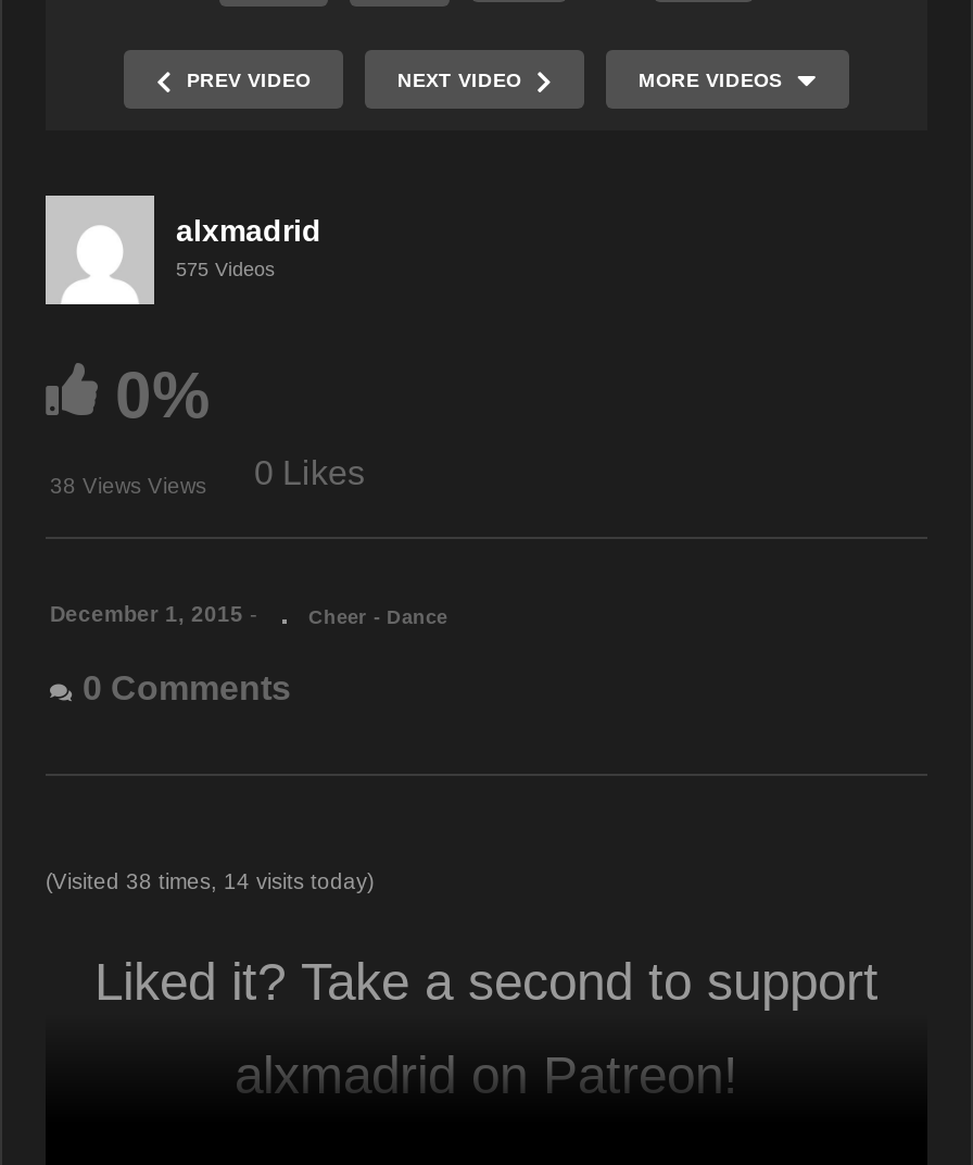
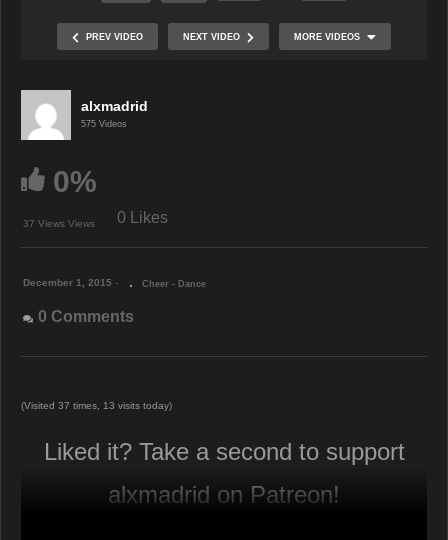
[50,475,141,499] 38 Views -> [23,218,65,229] 37 Views
[46,870,374,894] (Visited 38 times, 14 visits today) -> [21,400,172,411] (Visited 37 times, 13 visits today)

